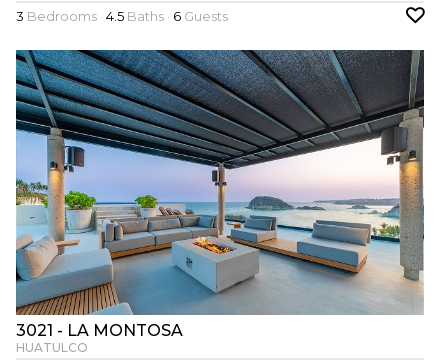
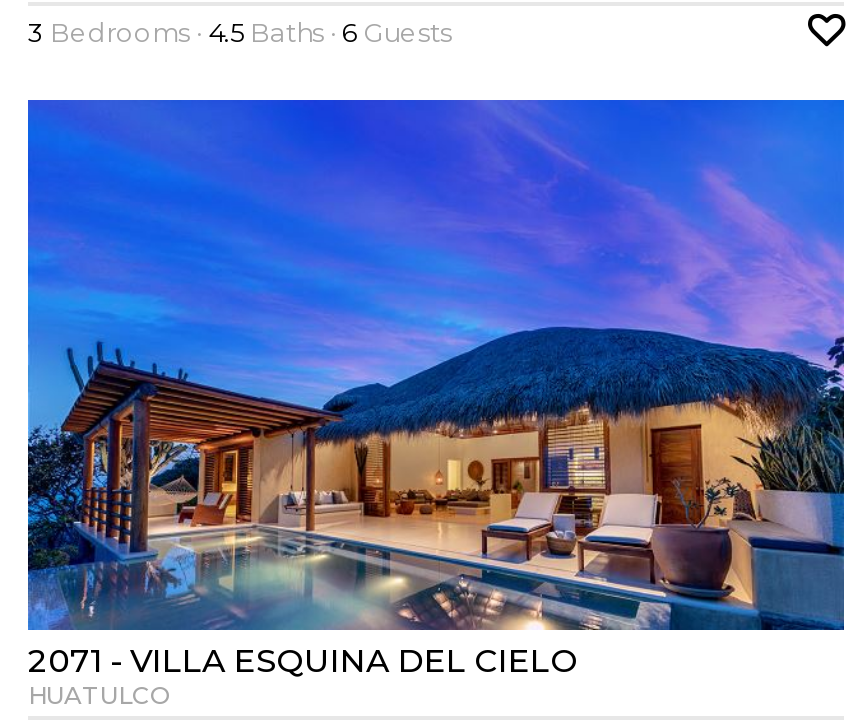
[15,49,425,340] [image] | 3021 - LA MONTOSA -> [26,98,846,679] [image] | 2071 - VILLA ESQUINA DEL CIELO

